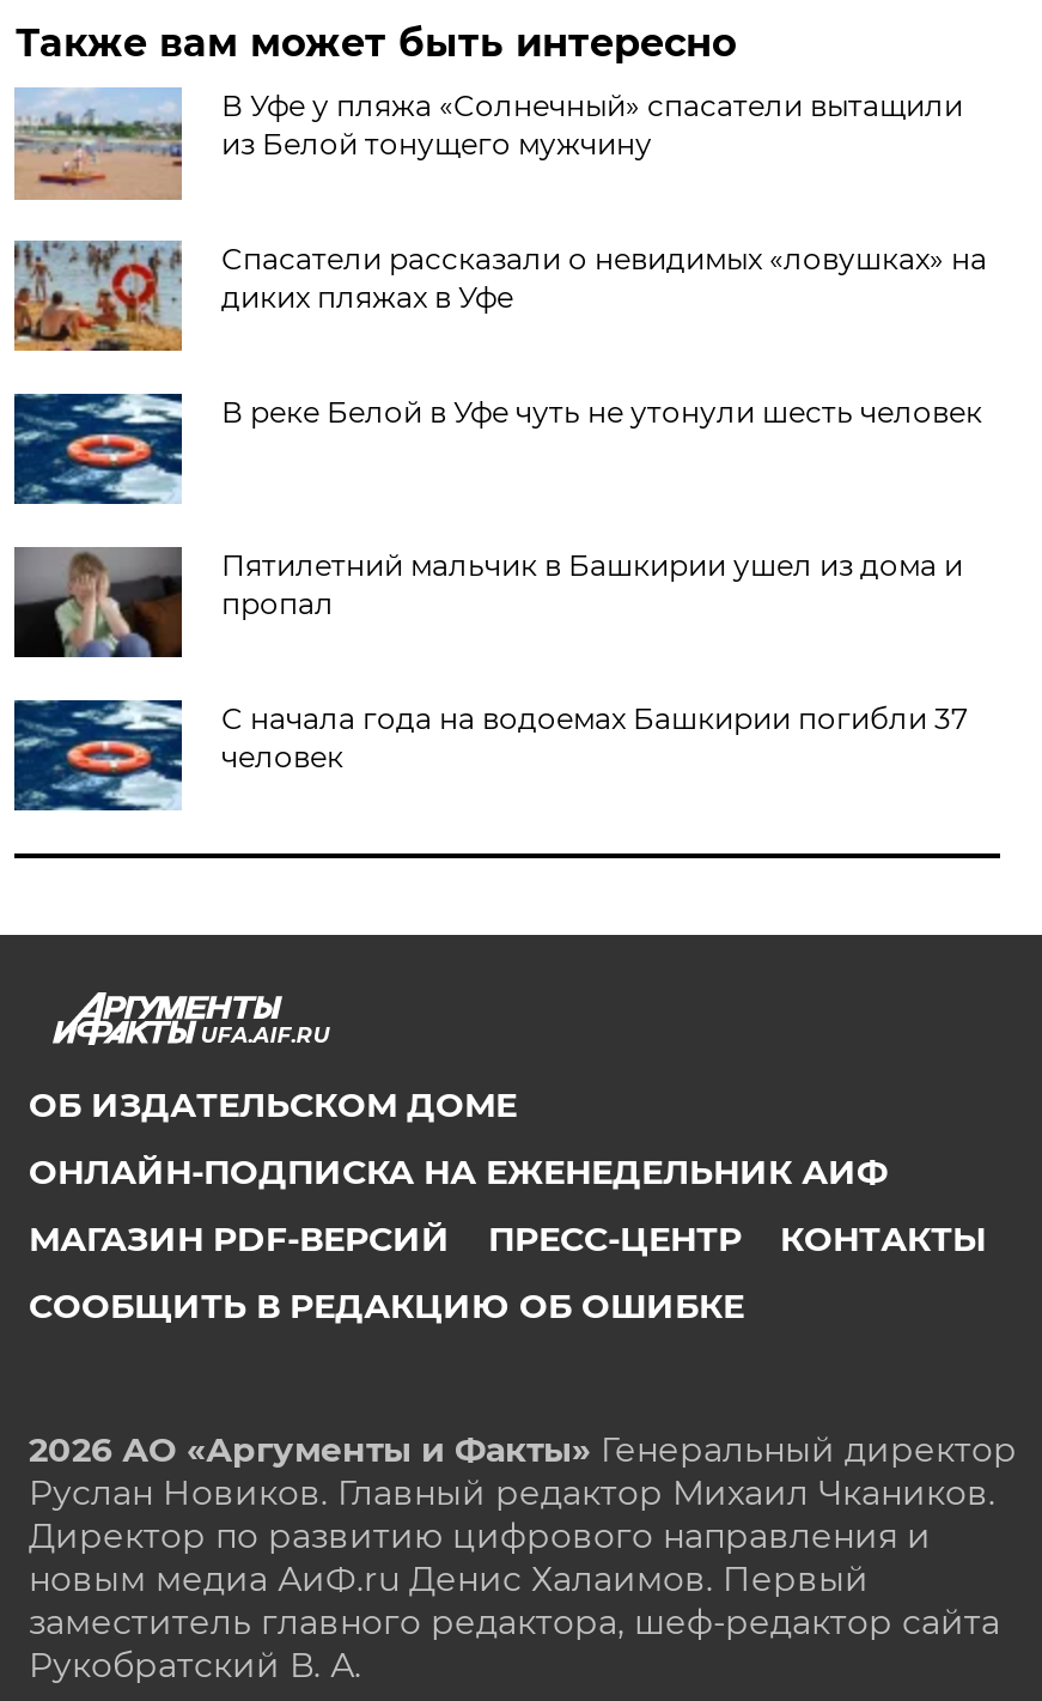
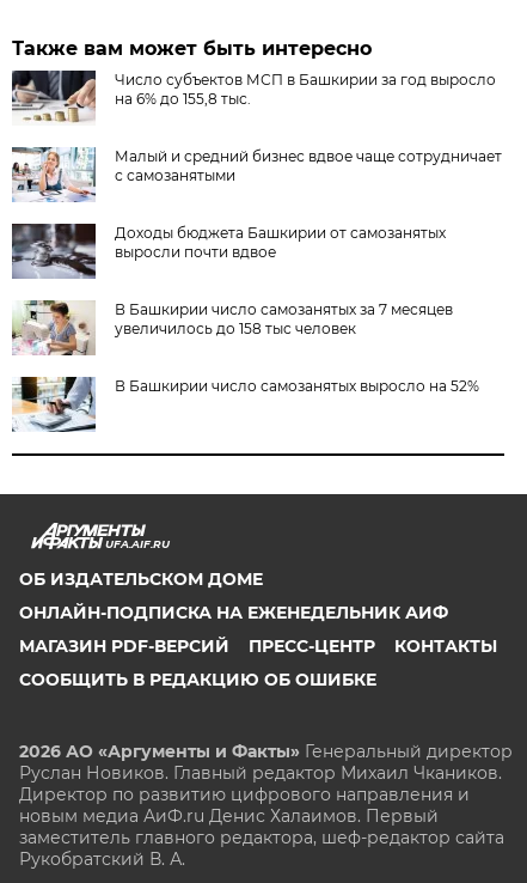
[12,87,963,202] [image] | В Уфе у пляжа «Солнечный» спасатели вытащили | из Белой тонущего мужчину -> [11,69,496,127] [image] | Число субъектов МСП в Башкирии за год выросло | на 6% до 155,8 тыс.
[12,238,987,353] [image] | Спасатели рассказали о невидимых «ловушках» на | диких пляжах в Уфе -> [11,147,502,203] [image] | Малый и средний бизнес вдвое чаще сотрудничает | с самозанятыми
[14,391,982,504] [image] | В реке Белой в Уфе чуть не утонули шесть человек -> [11,223,446,279] [image] | Доходы бюджета Башкирии от самозанятых | выросли почти вдвое
[12,545,963,660] [image] | Пятилетний мальчик в Башкирии ушел из дома и | пропал -> [11,299,453,357] [image] | В Башкирии число самозанятых за 7 месяцев | увеличилось до 158 тыс человек
[12,698,968,813] [image] | С начала года на водоемах Башкирии погибли 37 | человек -> [11,376,480,433] [image] | В Башкирии число самозанятых выросло на 52%

